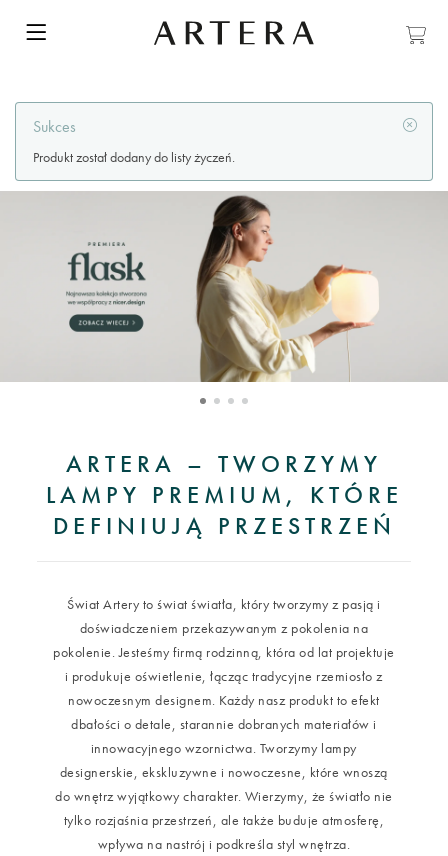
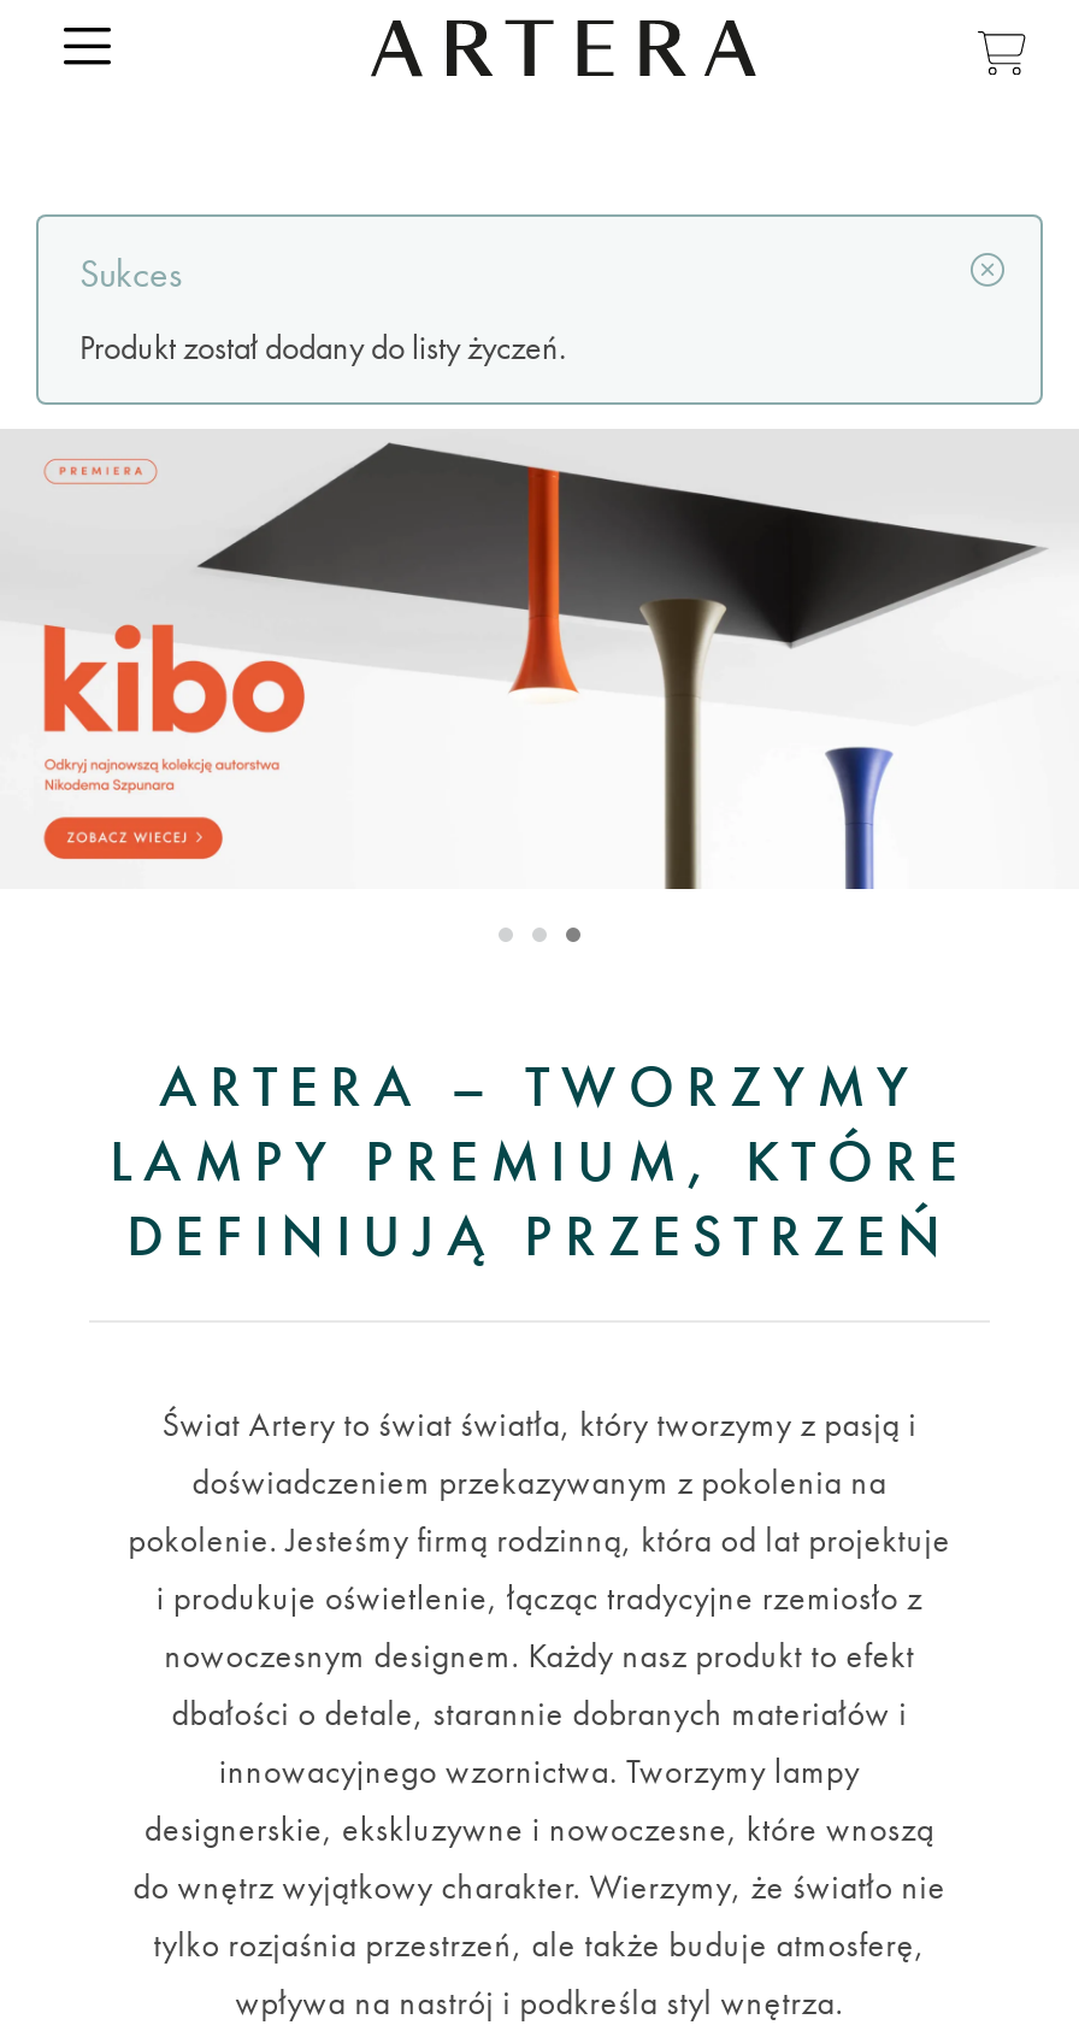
[3,192,445,383] [image] -> [7,434,1072,891] [image]

